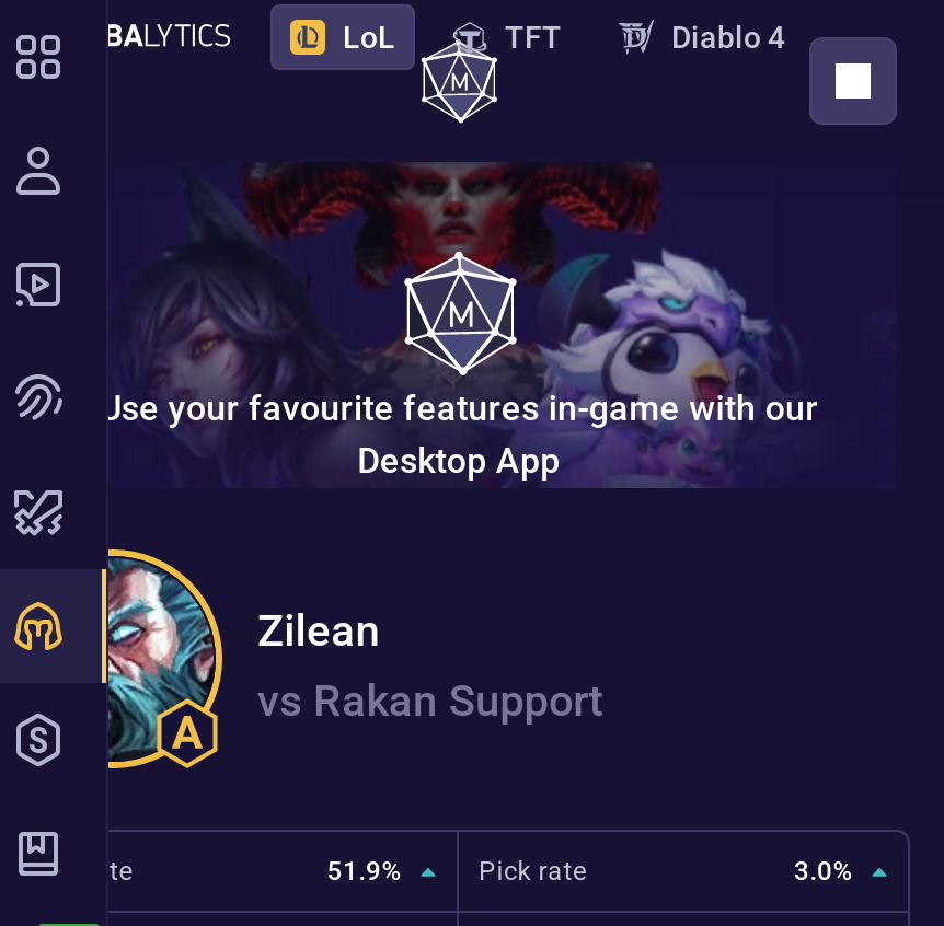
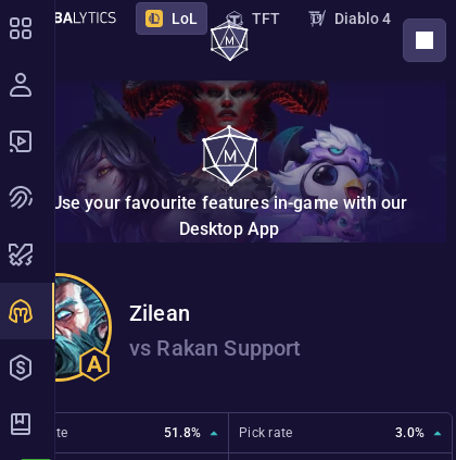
[327,856,402,887] 51.9% -> [164,425,201,440] 51.8%

